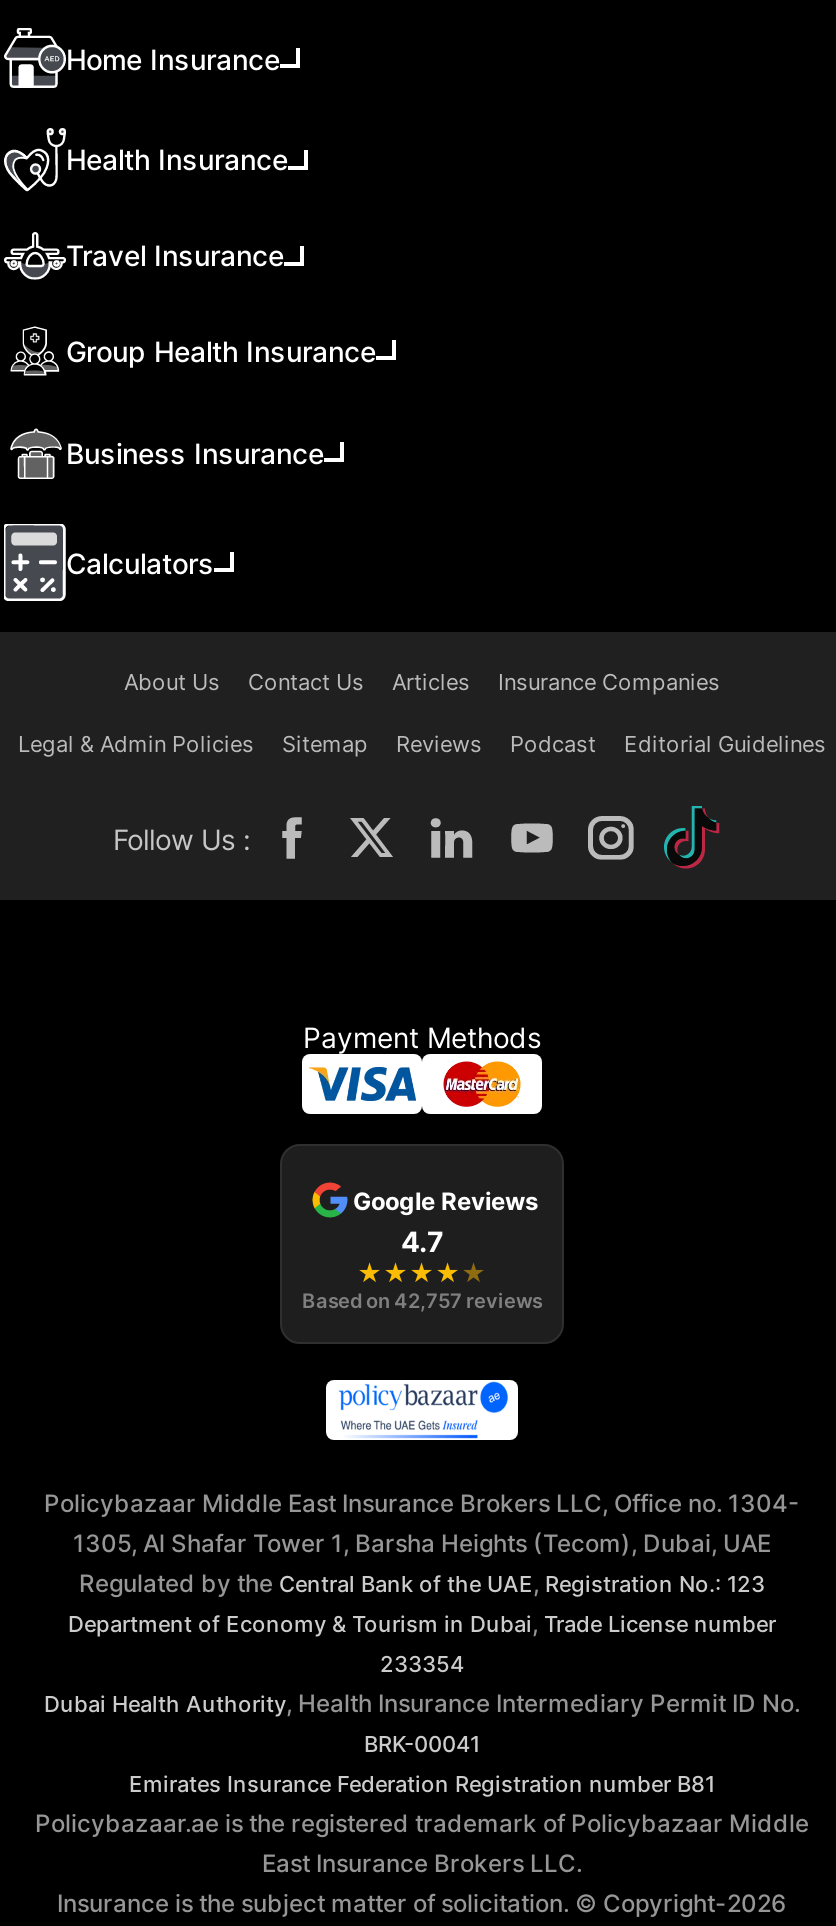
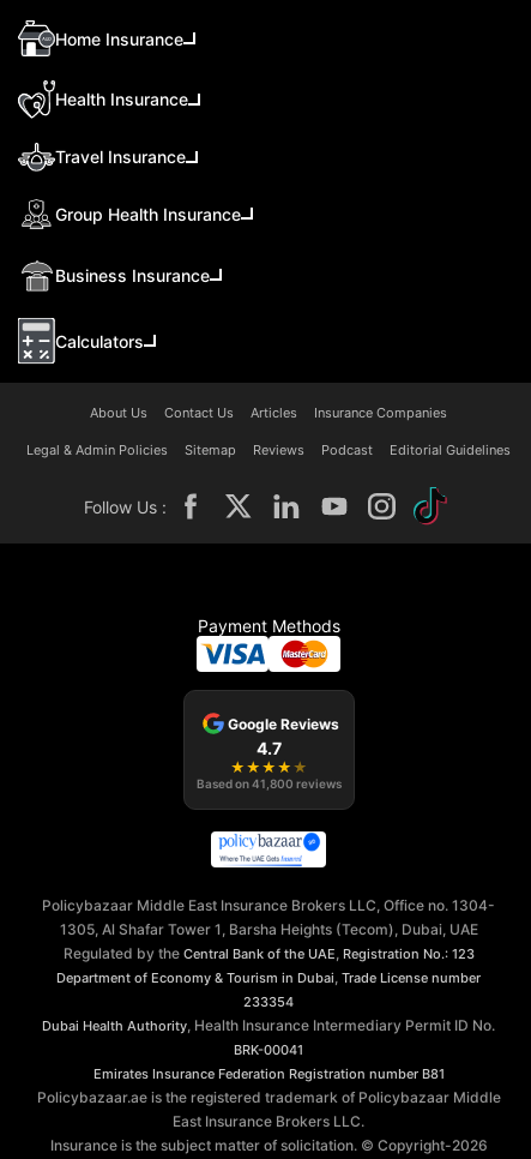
[302,1288,542,1312] Based on 42,757 reviews -> [196,776,341,791] Based on 41,800 reviews

